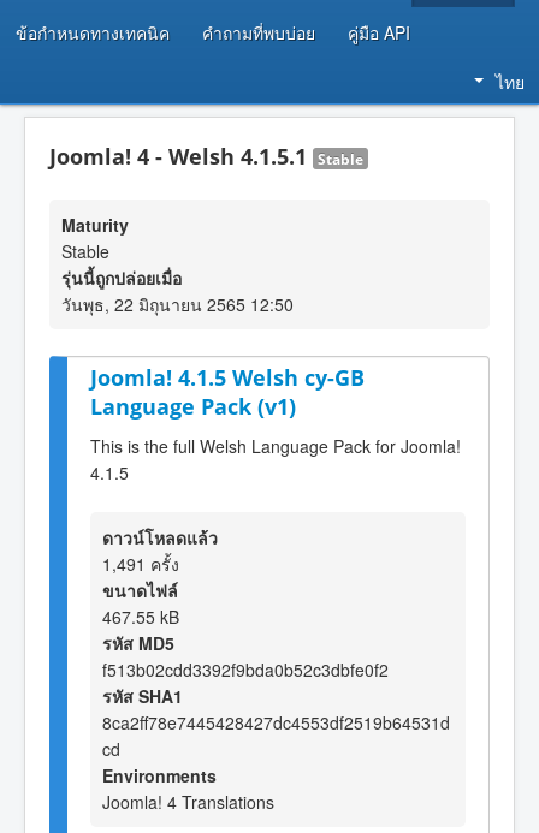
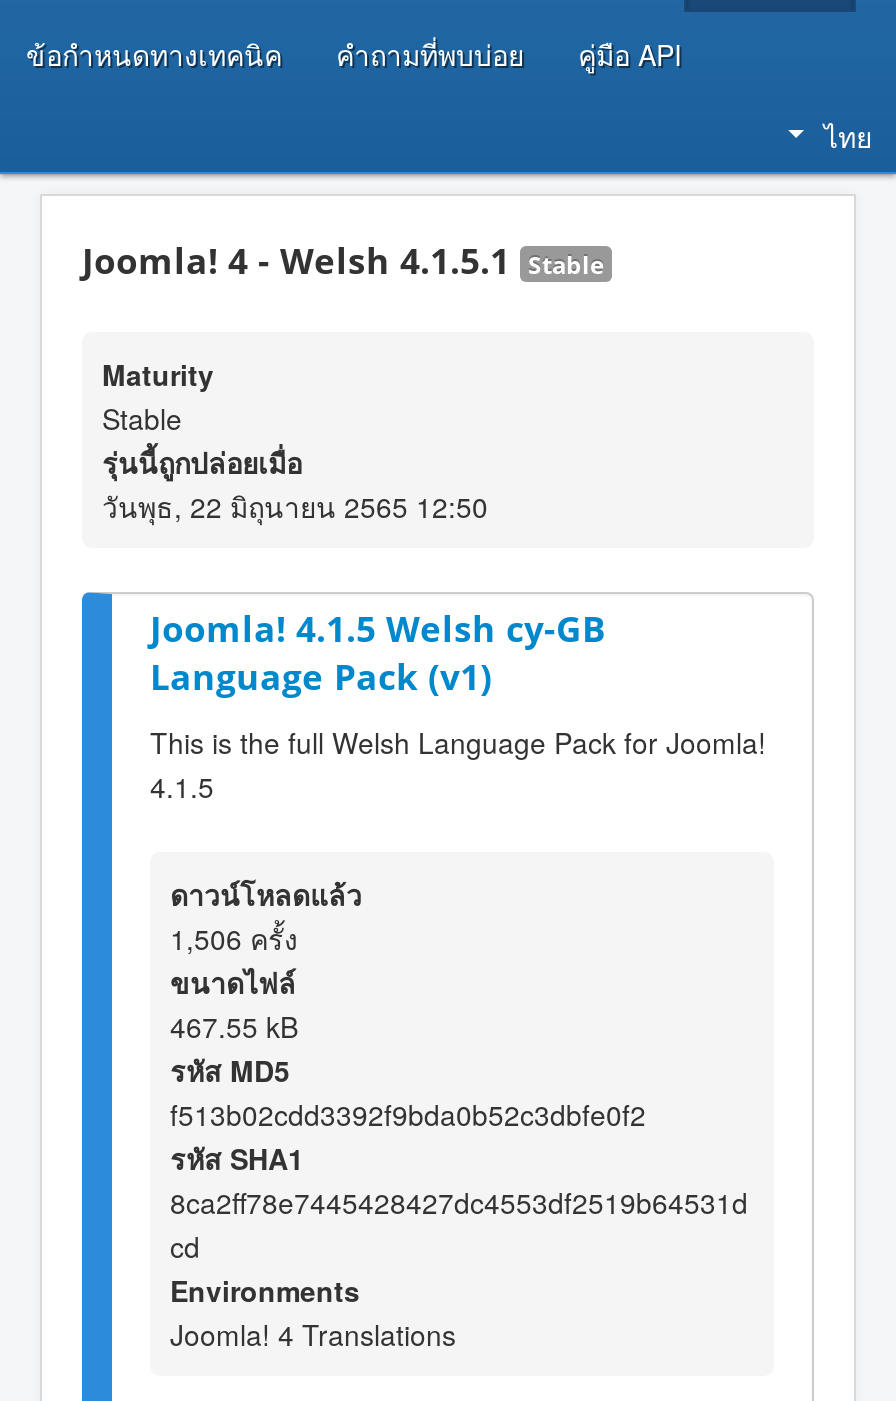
[102,552,179,576] 1,491 ครั้ง -> [170,918,298,958] 1,506 ครั้ง

